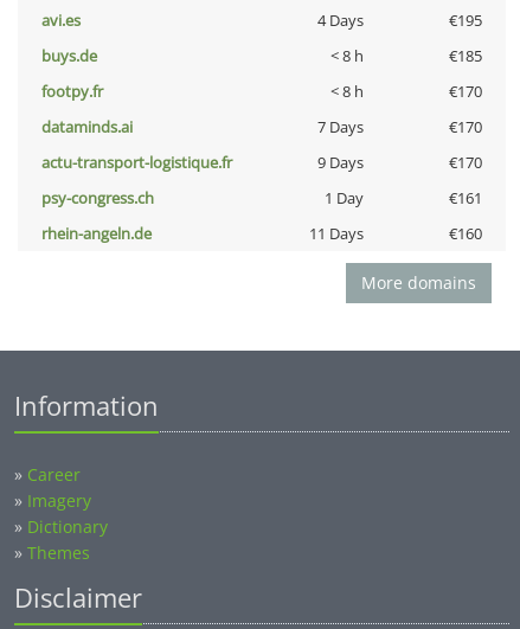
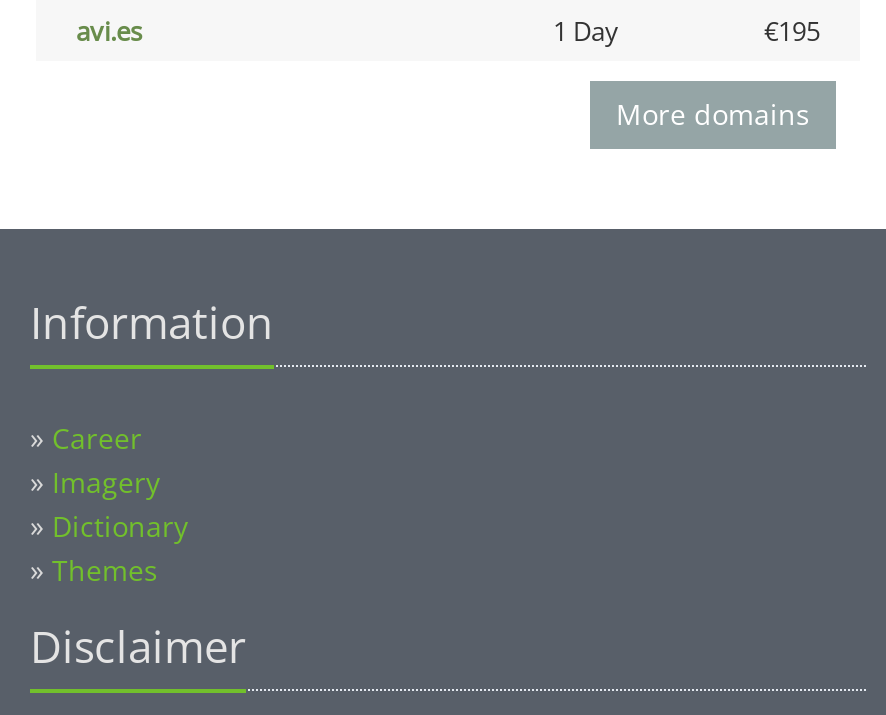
[317,9,363,31] 4 Days -> [553,13,619,49] 1 Day
[41,45,482,244] buys.de | < 8 h | €185 | footpy.fr | < 8 h | €170 | dataminds.ai | 7 Days | €170 | actu-transport-logistique.fr | 9 Days | €170 | psy-congress.ch | 1 Day | €161 | rhein-angeln.de | 11 Days | €160 -> none

